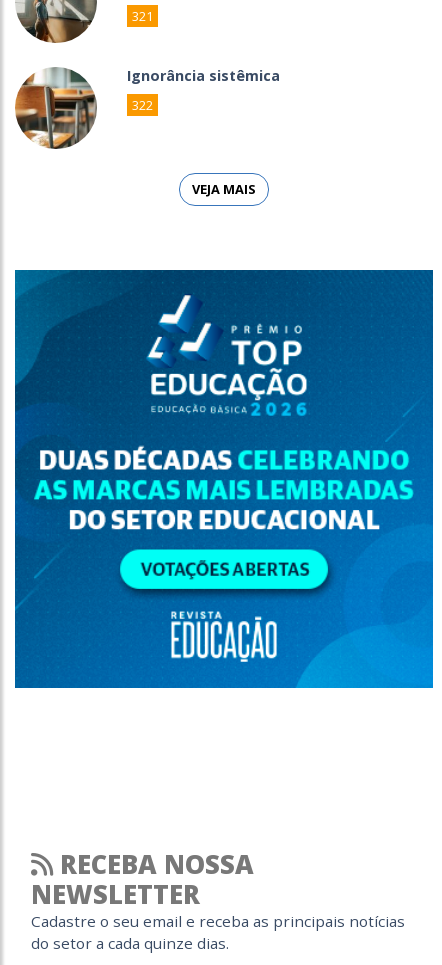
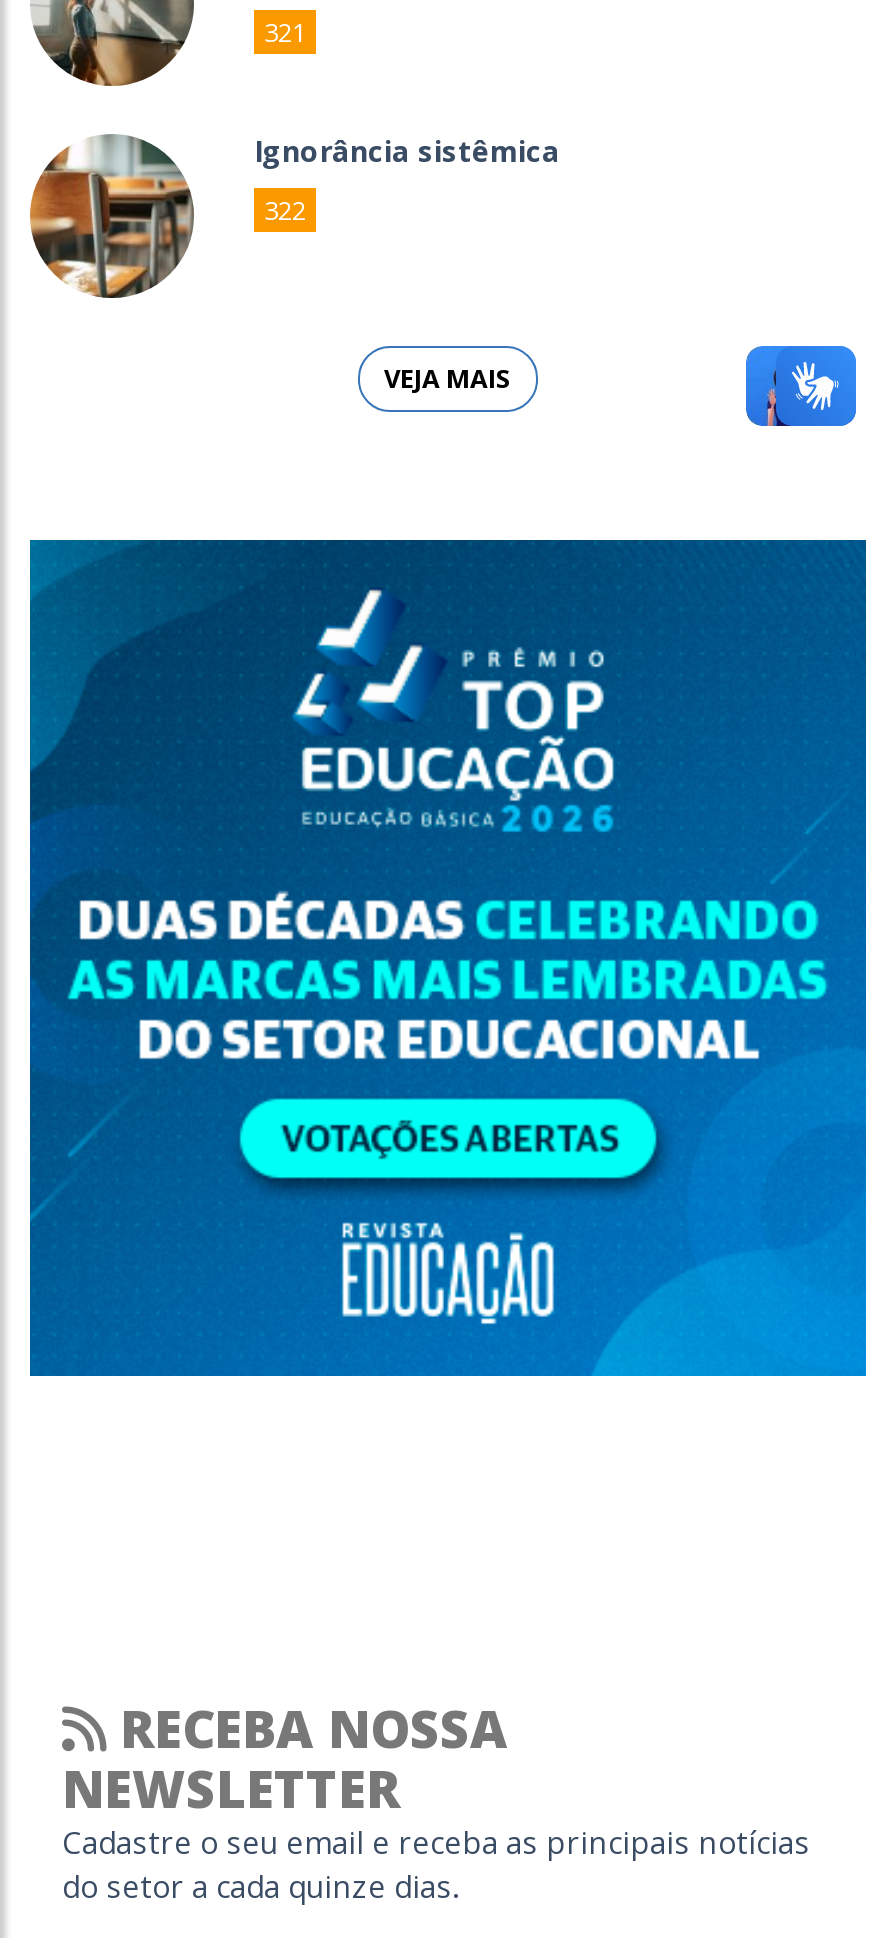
none -> [744,344,858,428] [image]

